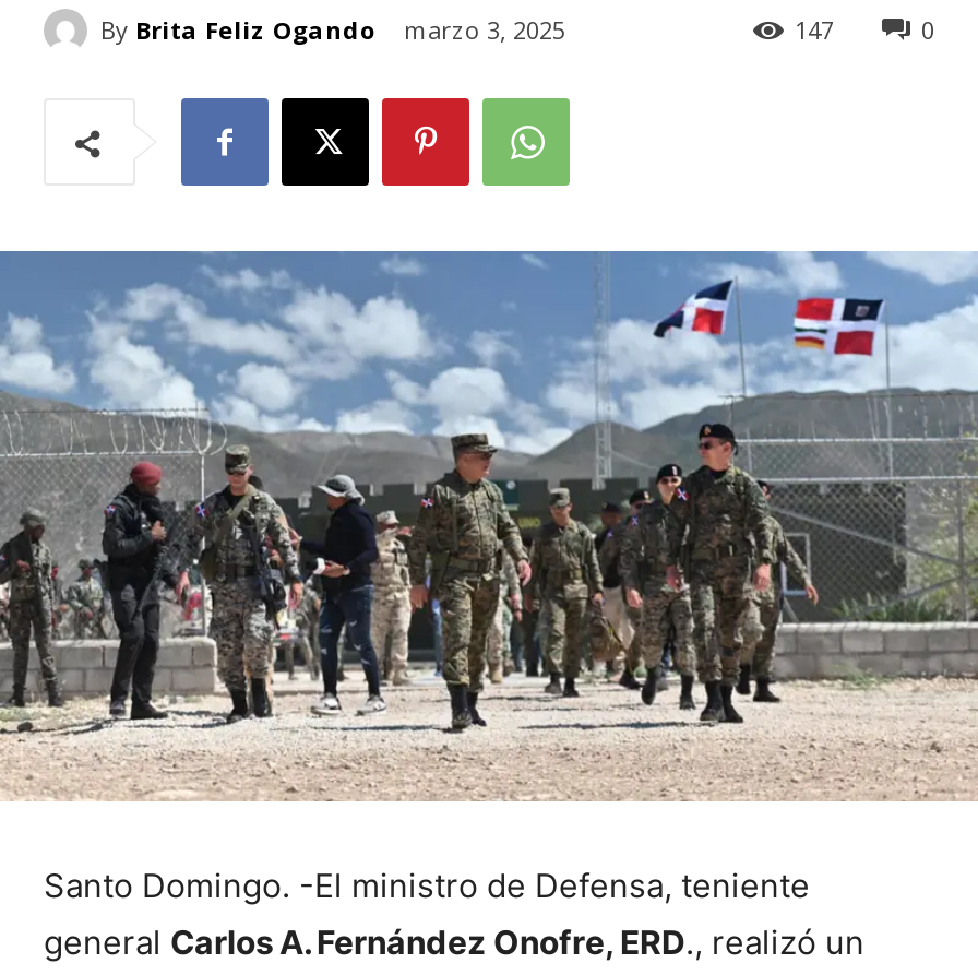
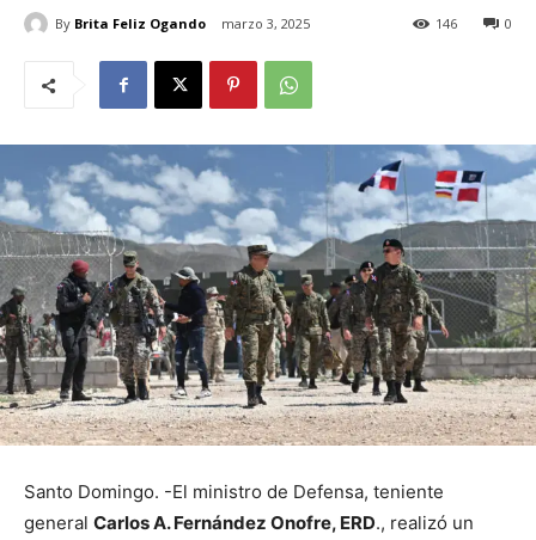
[795,13,834,46] 147 -> [435,14,457,32] 146

